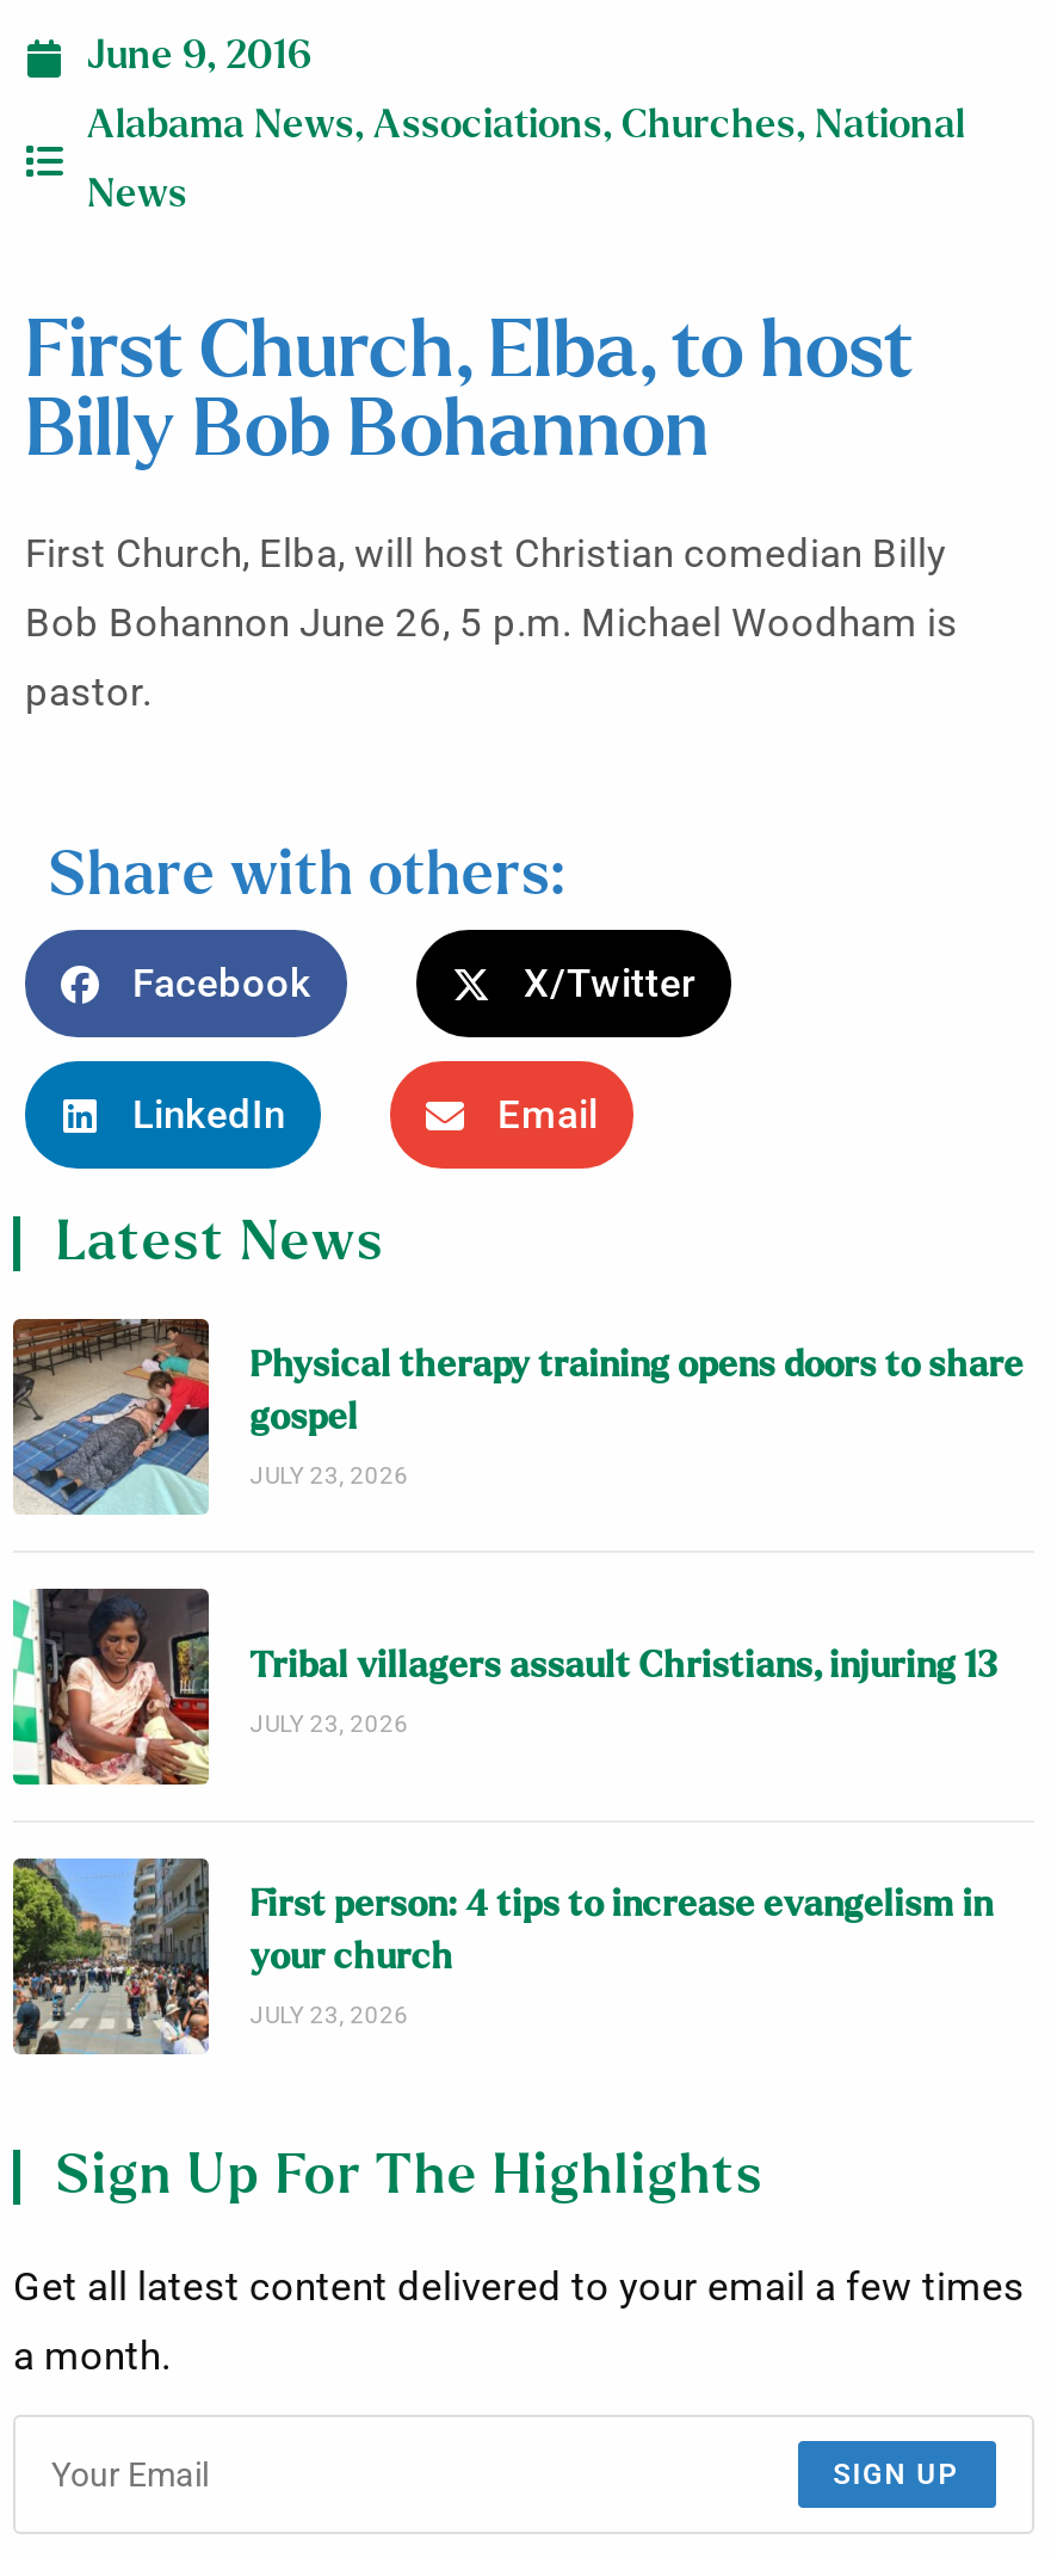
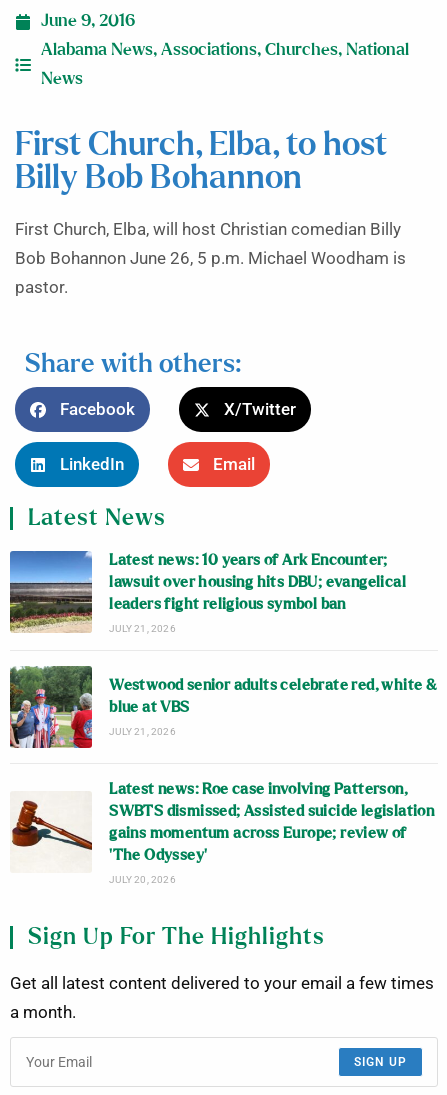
[11,1317,1024,1517] [image] | Physical therapy training opens doors to share | gospel | JULY 23, 2026 -> [9,550,406,633] [image] | Latest news: 10 years of Ark Encounter; | lawsuit over housing hits DBU; evangelical | leaders fight religious symbol ban | JULY 21, 2026
[11,1586,1005,1789] [image] | Tribal villagers assault Christians, injuring 13 | JULY 23, 2026 -> [9,665,437,749] [image] | Westwood senior adults celebrate red, white & | blue at VBS | JULY 21, 2026
[11,1859,993,2057] [image] | First person: 4 tips to increase evangelism in | your church | JULY 23, 2026 -> [10,782,434,885] [image] | Latest news: Roe case involving Patterson, | SWBTS dismissed; Assisted suicide legislation | gains momentum across Europe; review of | ‘The Odyssey’ | JULY 20, 2026

